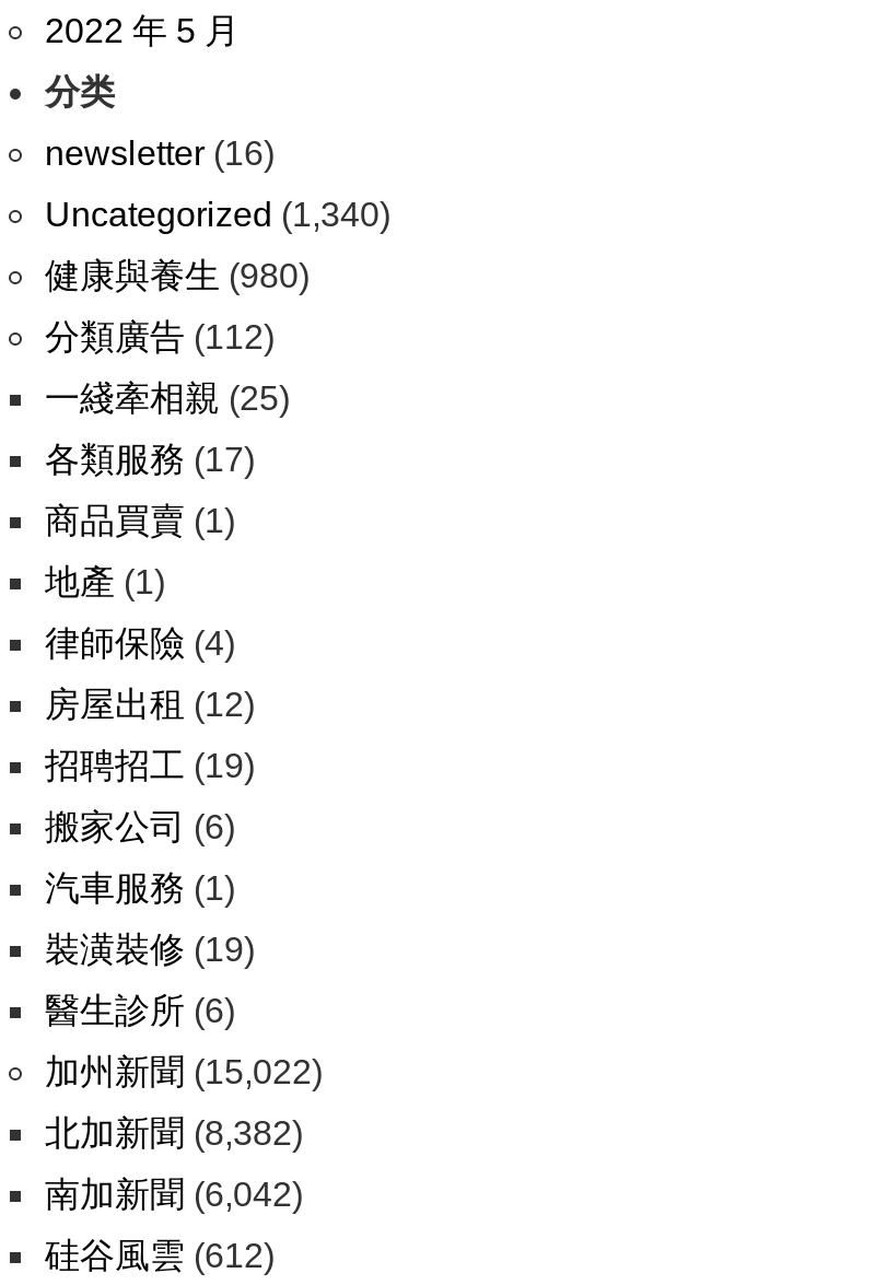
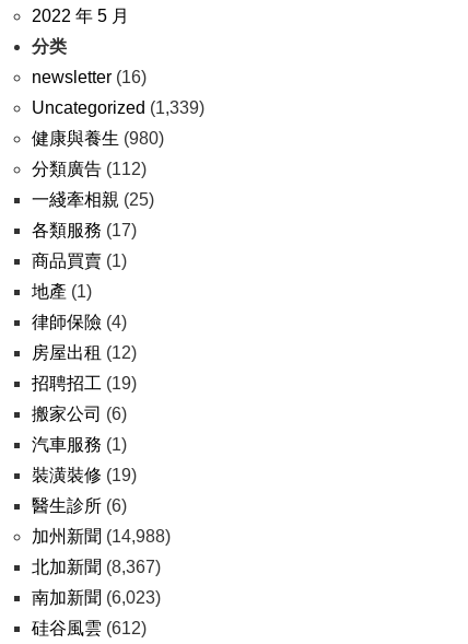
[45,196,390,233] Uncategorized (1,340) -> [32,98,204,117] Uncategorized (1,339)
[45,1053,323,1090] 加州新聞(15,022) -> [32,527,171,546] 加州新聞(14,988)
[45,1114,303,1152] 北加新聞(8,382) -> [32,558,161,576] 北加新聞(8,367)
[45,1176,303,1213] 南加新聞(6,042) -> [32,588,161,607] 南加新聞(6,023)

